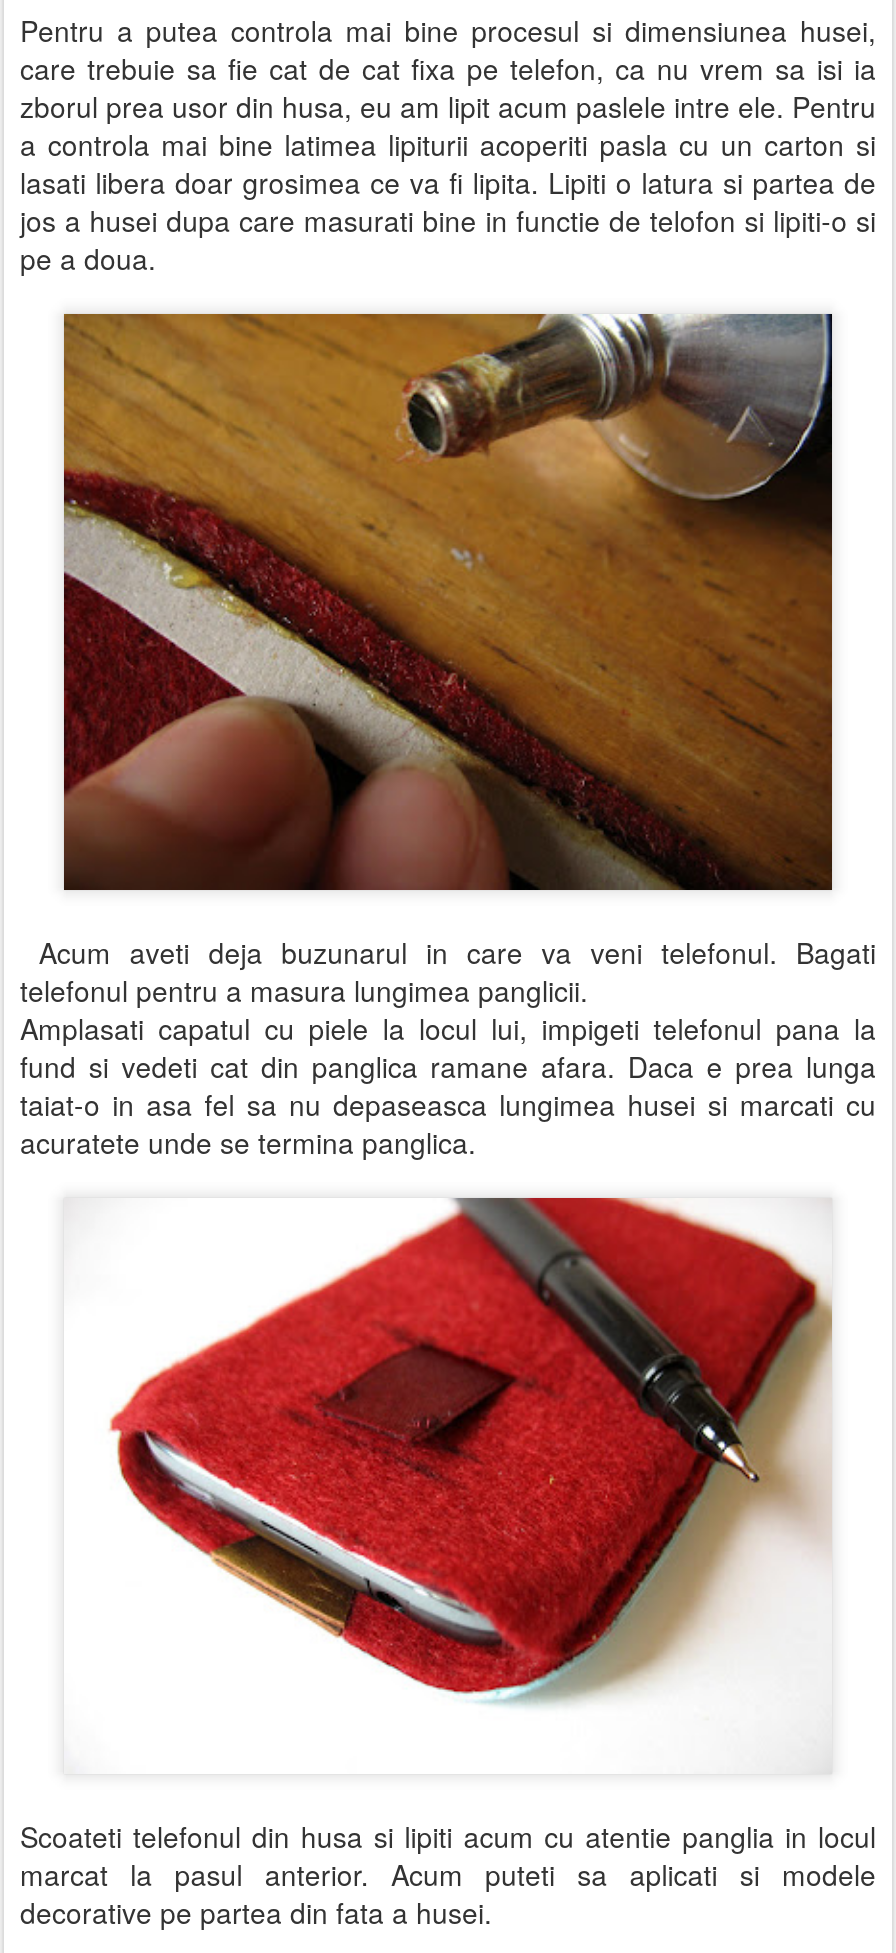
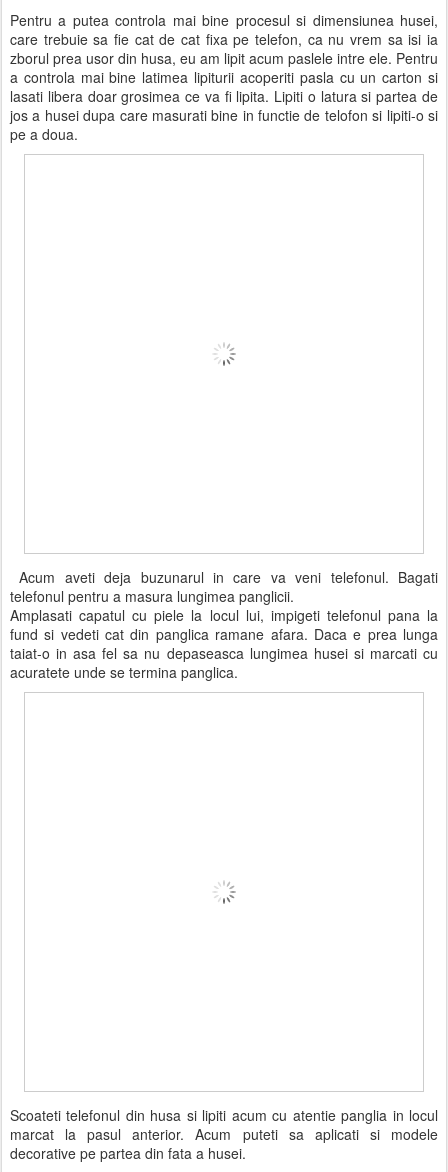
[60,311,836,893] [image] -> none
[108,1195,834,1707] [image] -> none

